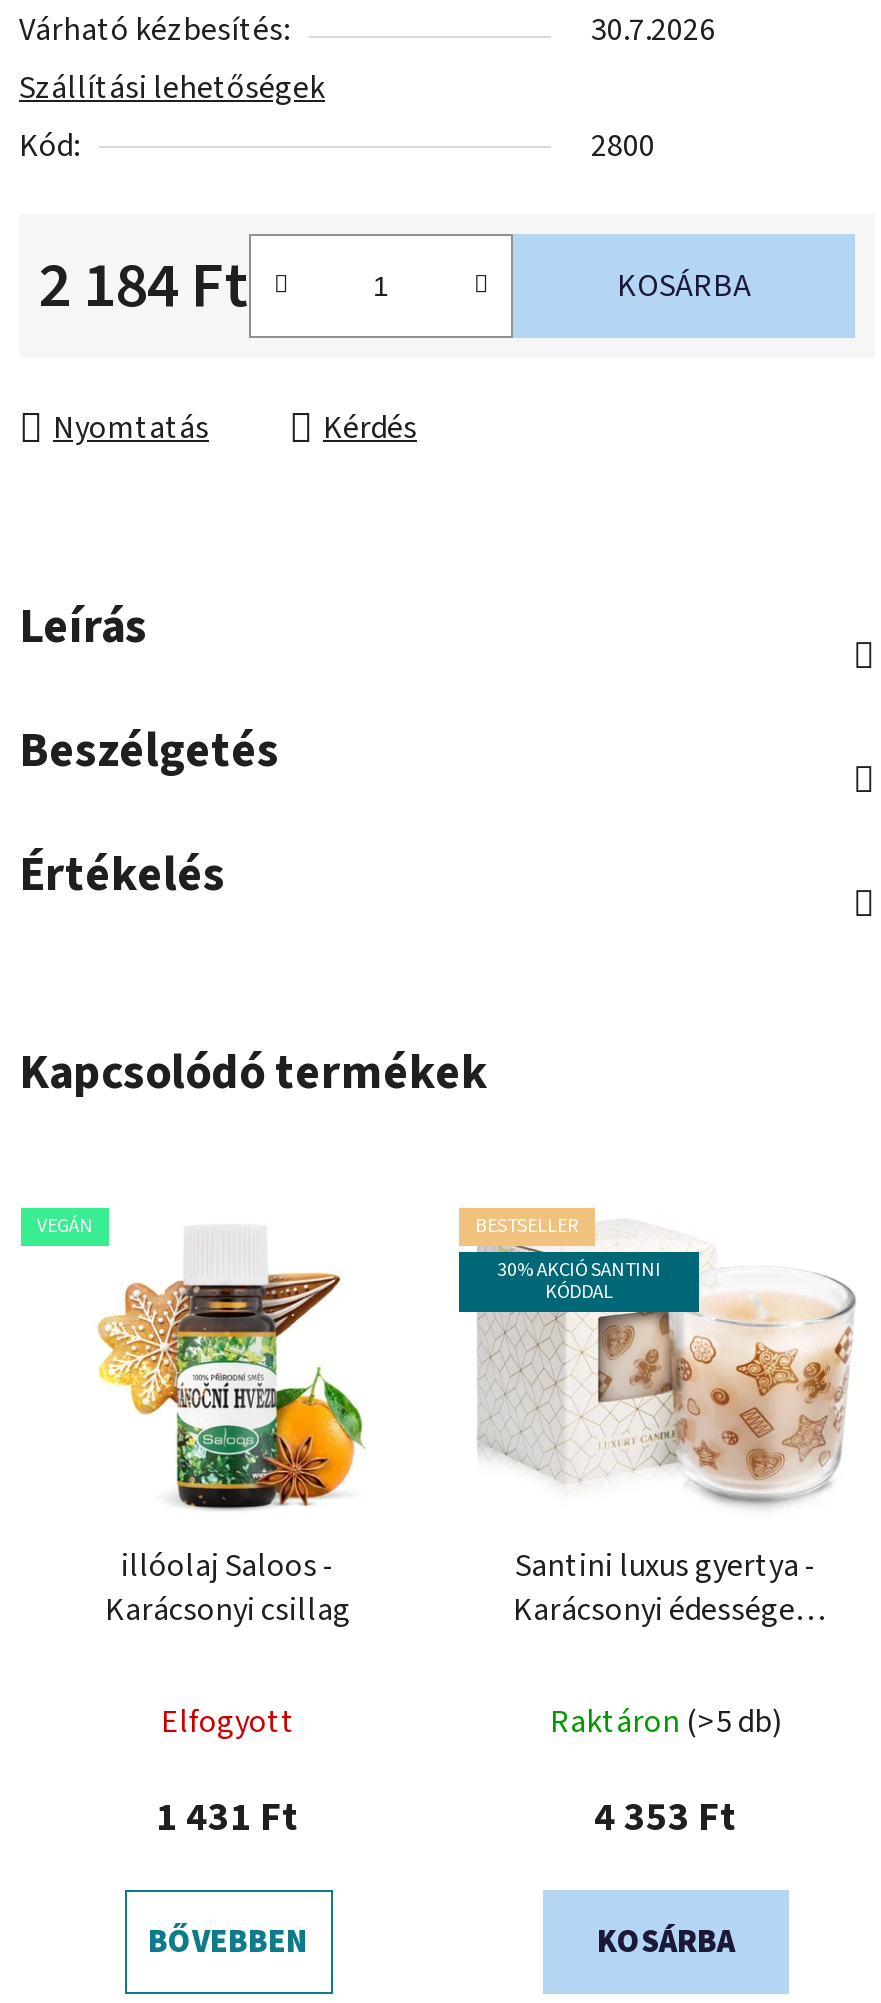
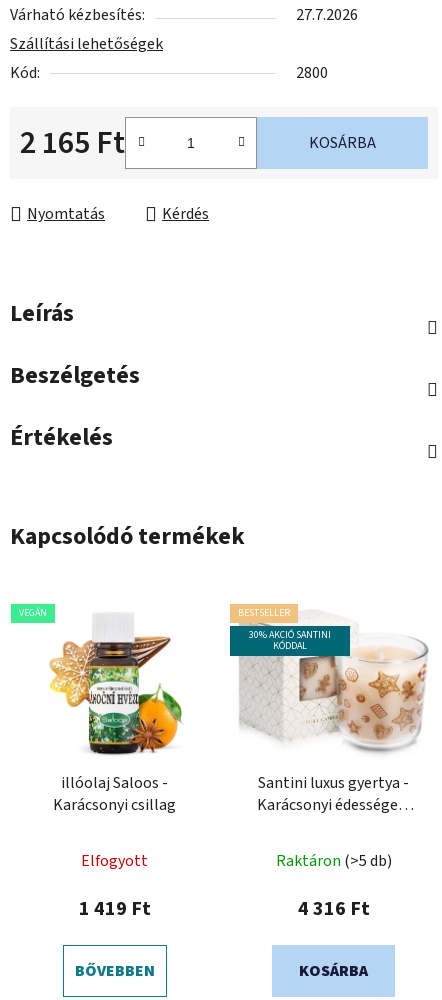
[591,8,715,52] 30.7.2026 -> [296,4,358,26] 27.7.2026
[39,240,249,332] 2 184 Ft -> [20,120,125,166] 2 165 Ft
[156,1790,300,1846] 1 431 Ft -> [78,895,150,923] 1 419 Ft
[594,1790,738,1846] 4 353 Ft -> [297,895,369,923] 4 316 Ft

